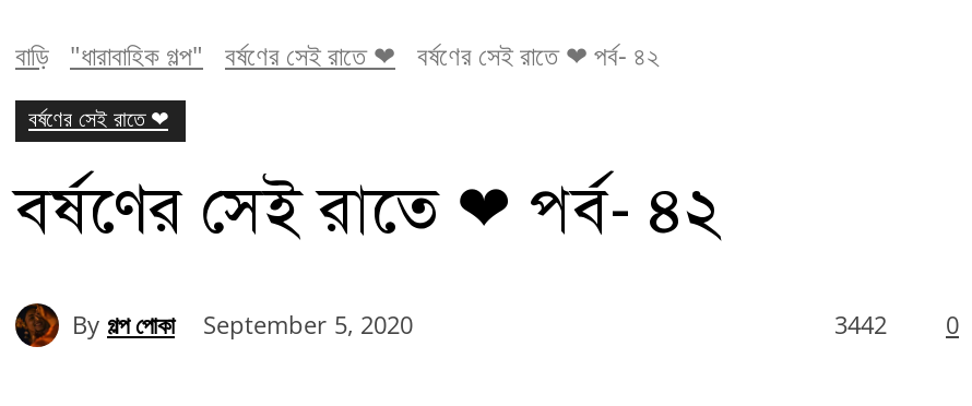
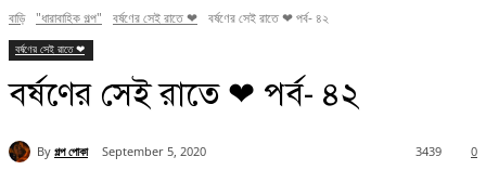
[834,308,959,341] 3442 0 -> [415,143,477,159] 3439 0

